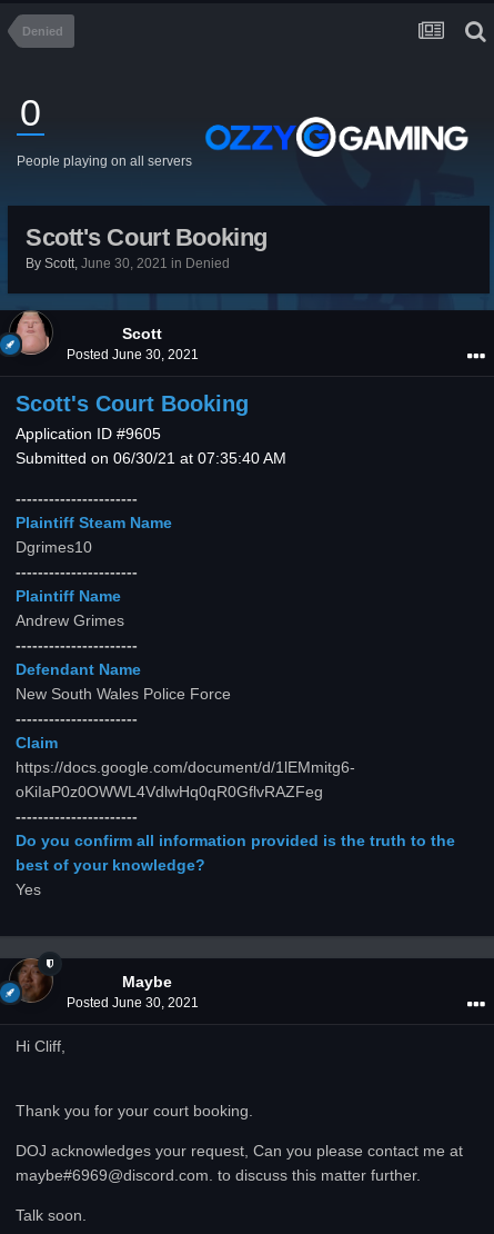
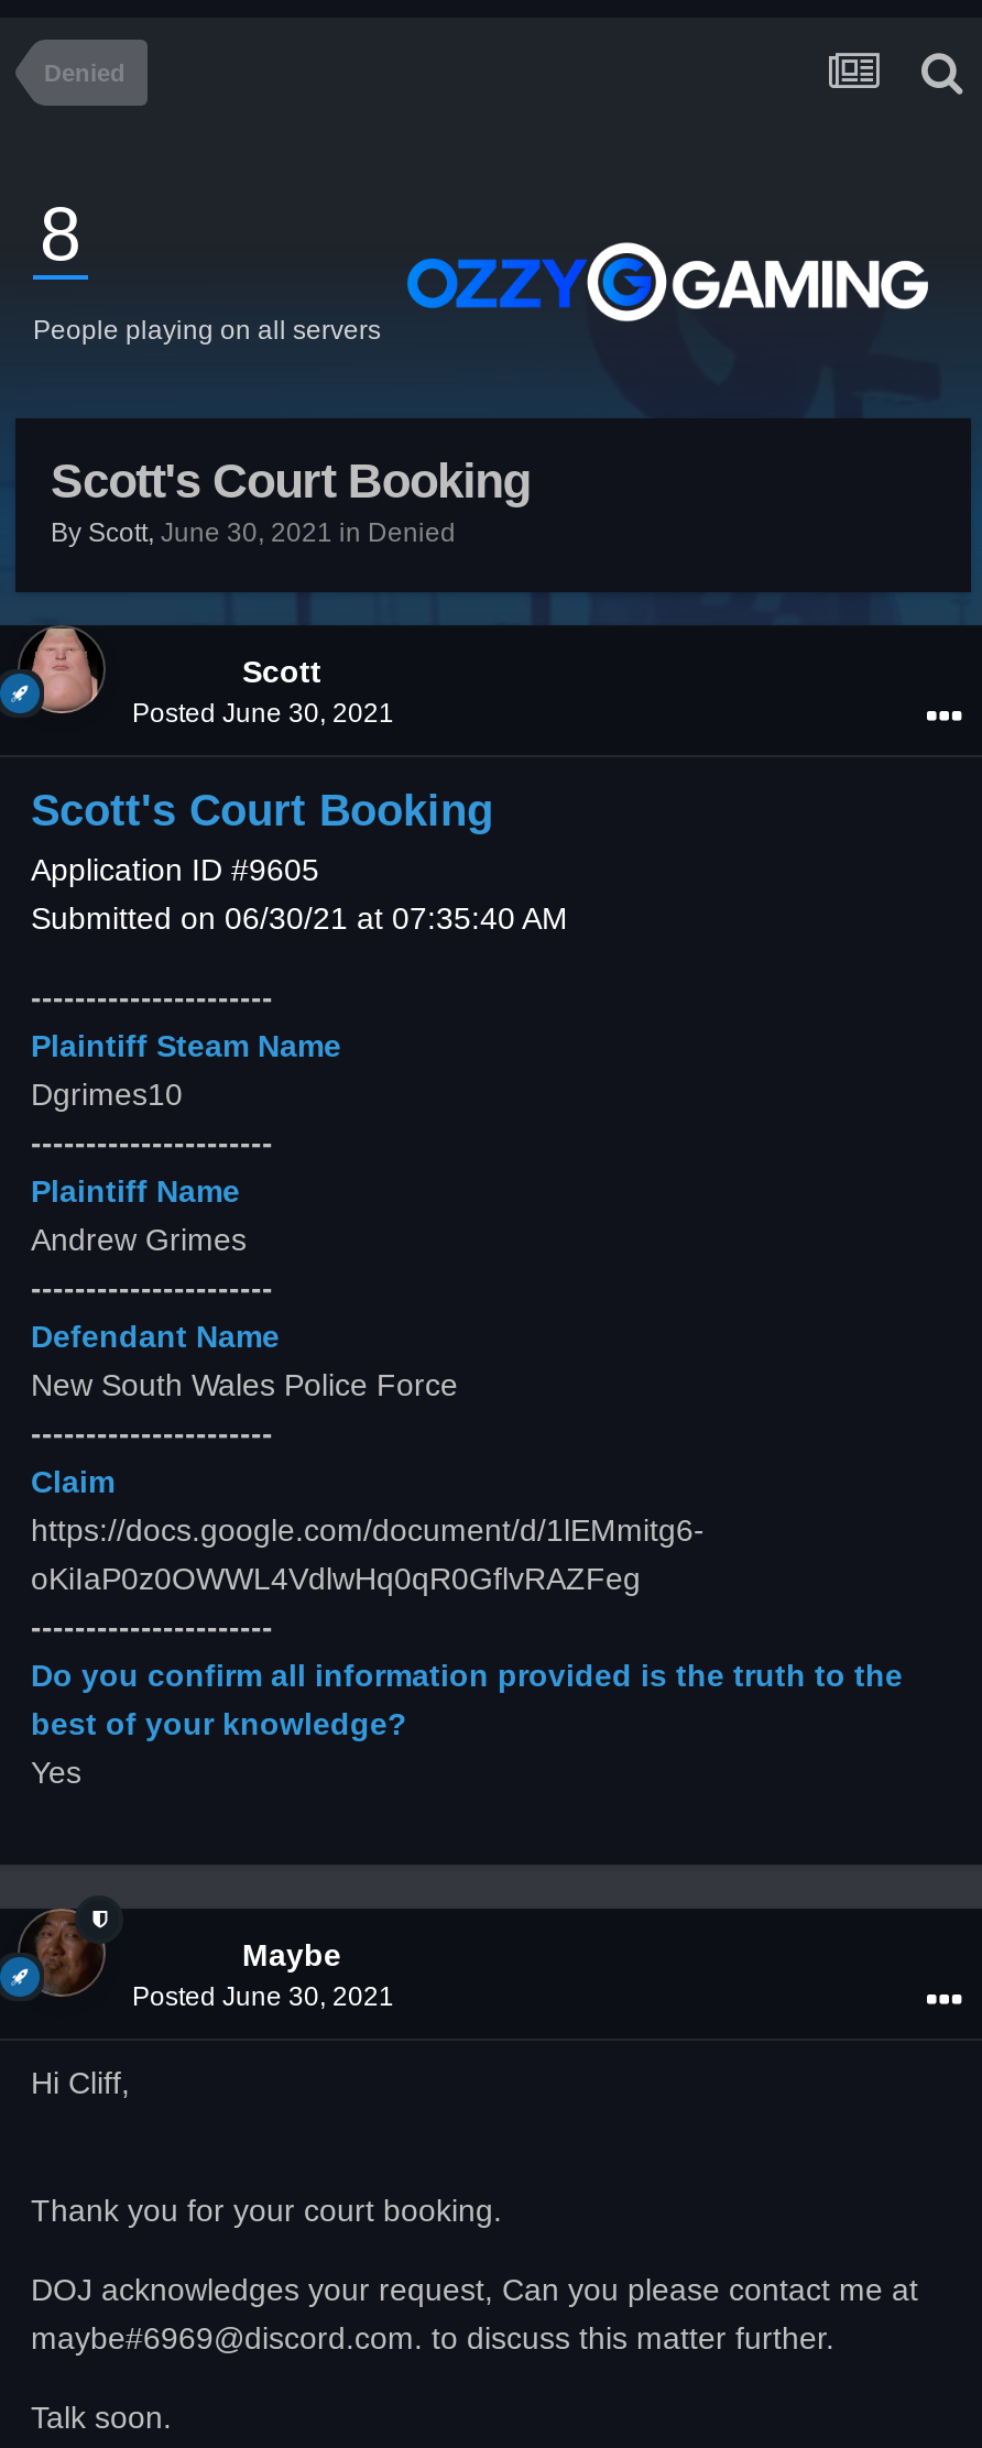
[20,91,41,133] 0 -> [40,192,81,275] 8

